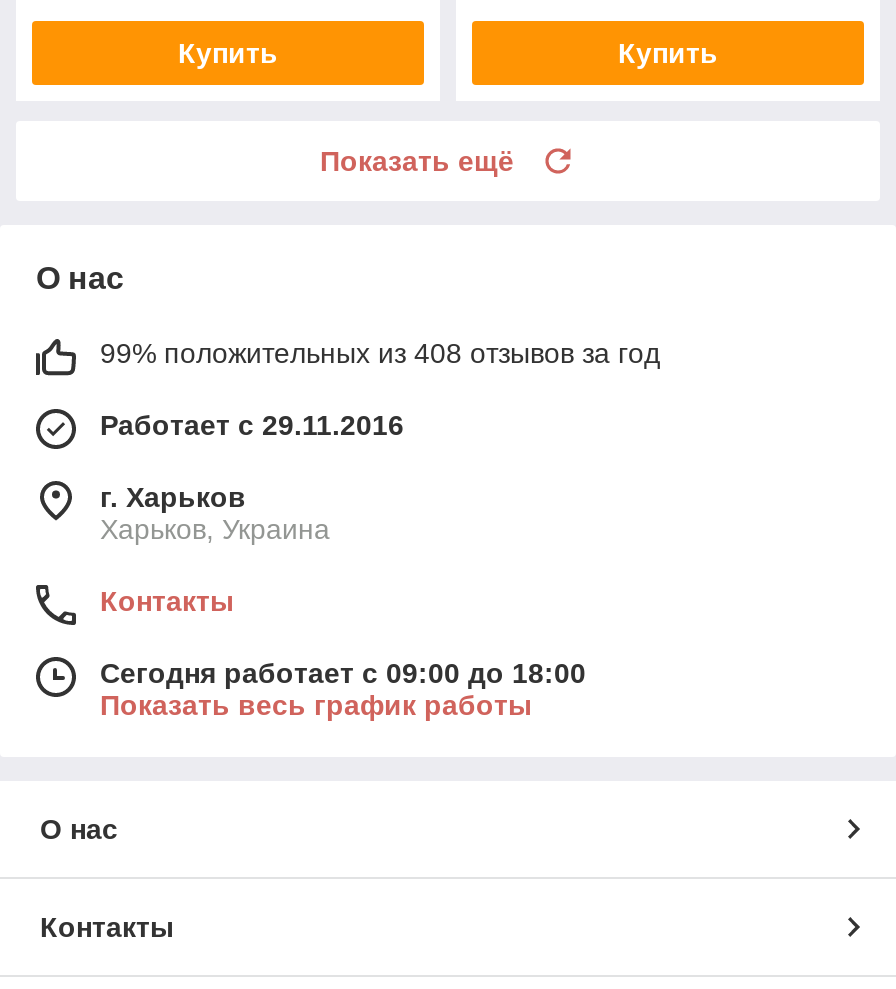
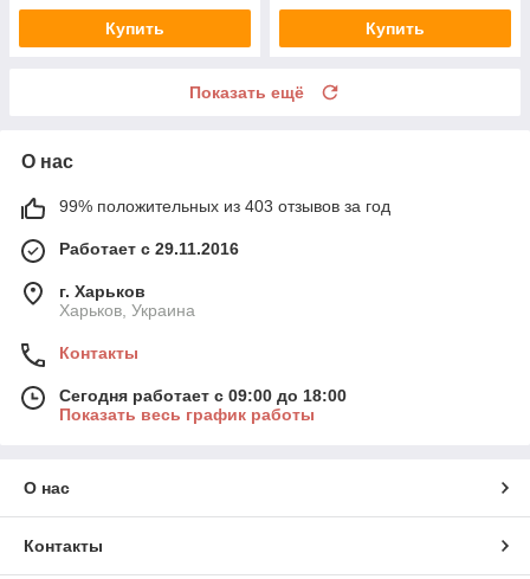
[100,337,660,369] 99% положительных из 408 отзывов за год -> [59,196,390,215] 99% положительных из 403 отзывов за год

